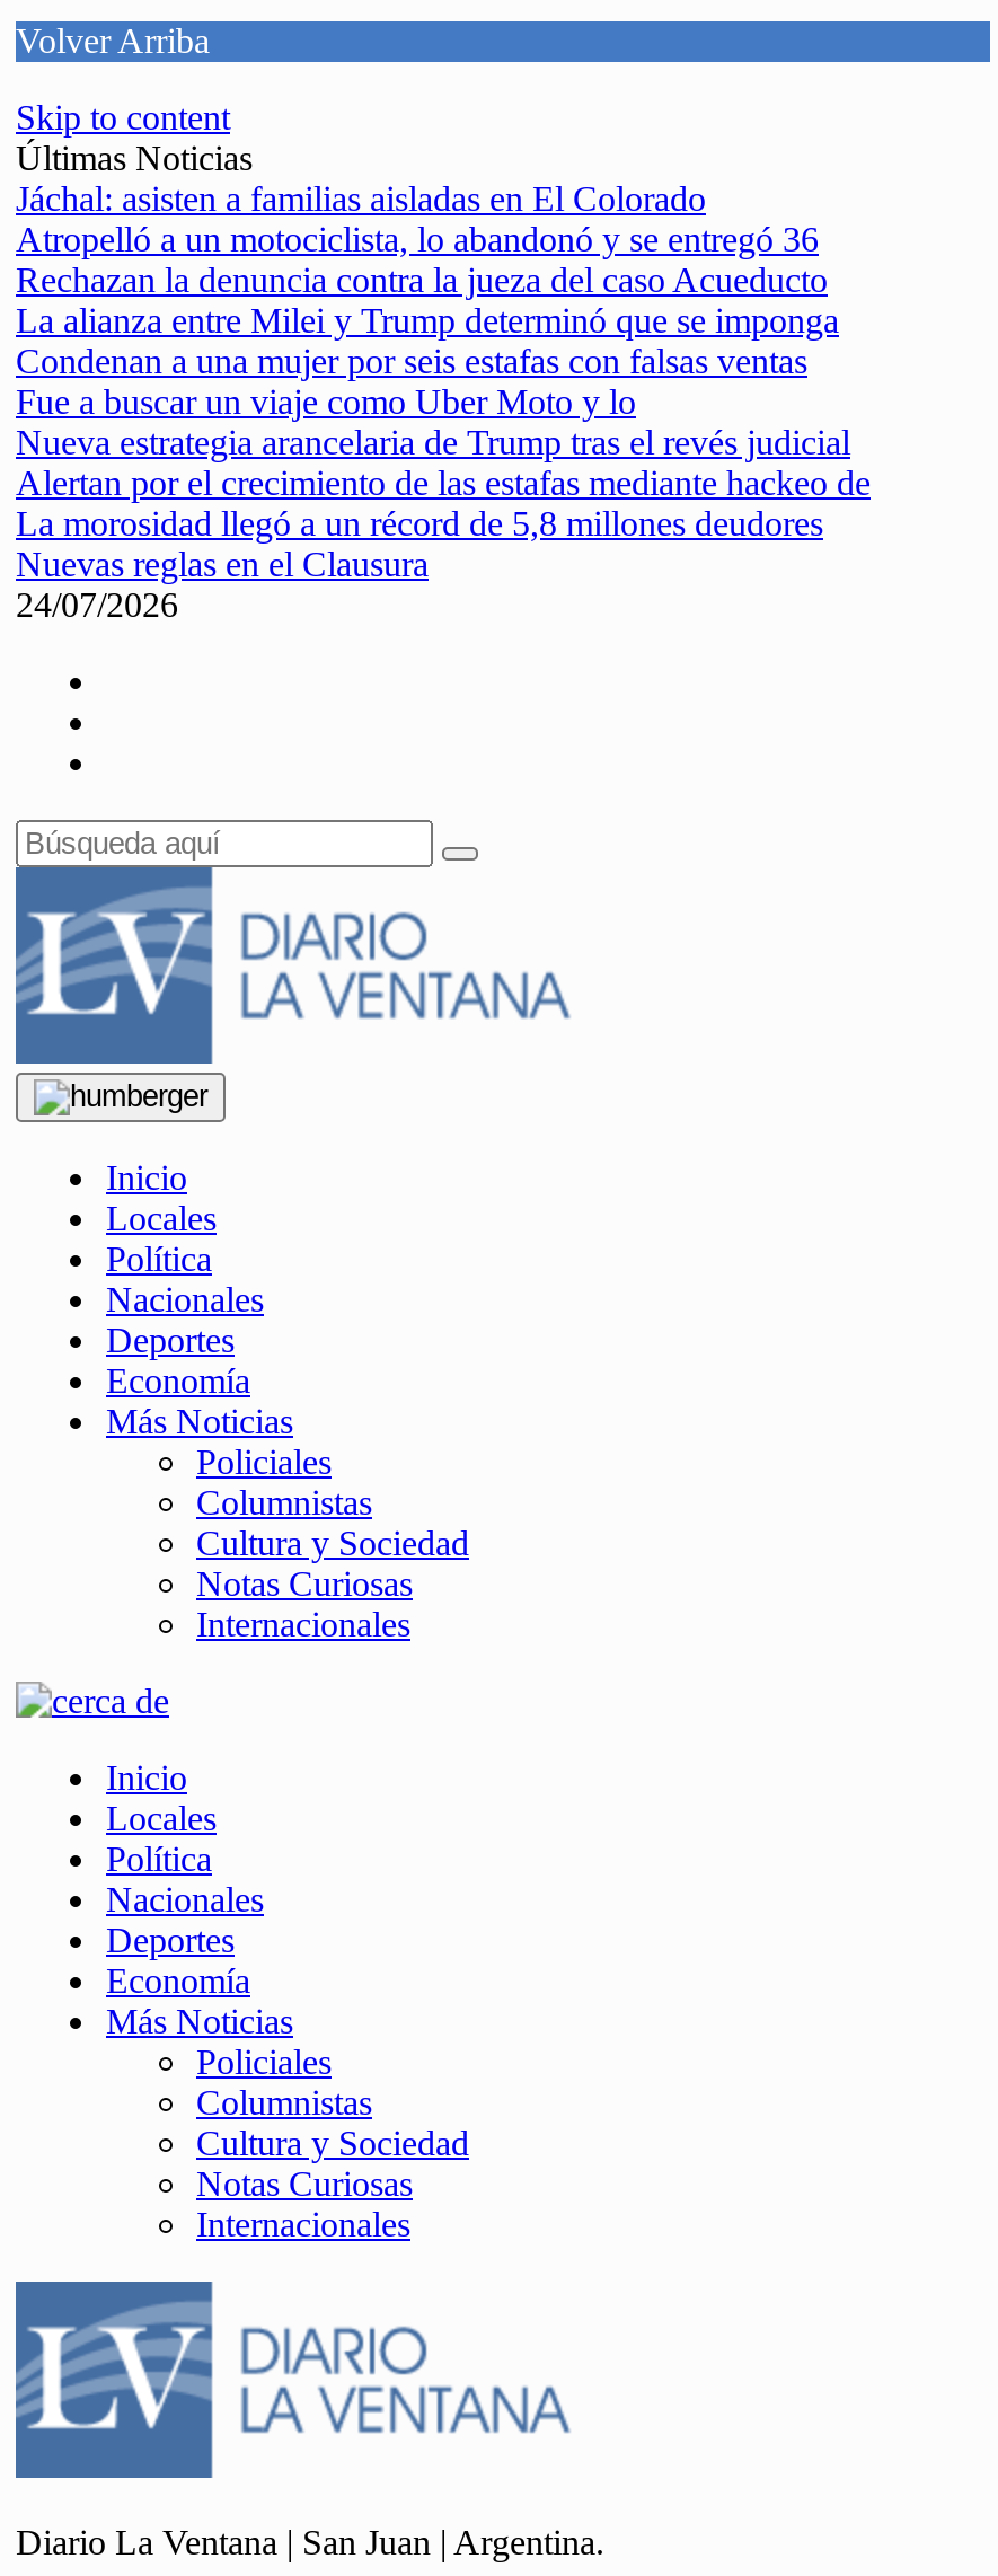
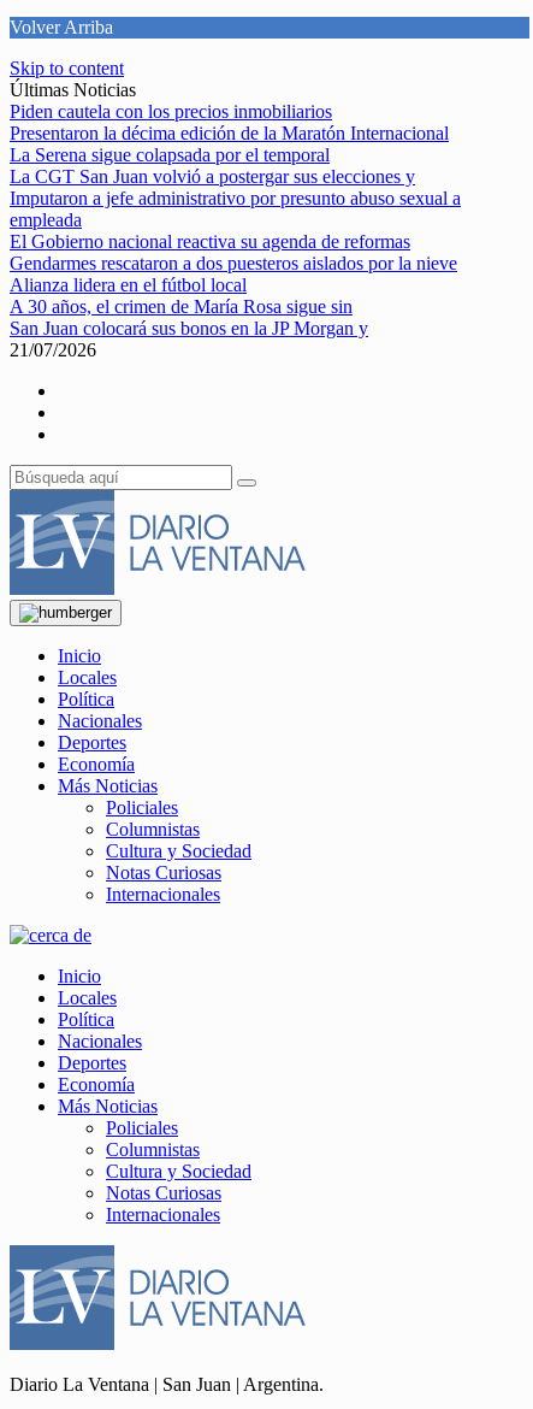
[16,179,871,624] Jáchal: asisten a familias aisladas en El Colorado | Atropelló a un motociclista, lo abandonó y se entregó 36 | Rechazan la denuncia contra la jueza del caso Acueducto | La alianza entre Milei y Trump determinó que se imponga | Condenan a una mujer por seis estafas con falsas ventas | Fue a buscar un viaje como Uber Moto y lo | Nueva estrategia arancelaria de Trump tras el revés judicial | Alertan por el crecimiento de las estafas mediante hackeo de | La morosidad llegó a un récord de 5,8 millones deudores | Nuevas reglas en el Clausura | 24/07/2026 -> [10,101,461,360] Piden cautela con los precios inmobiliarios | Presentaron la décima edición de la Maratón Internacional | La Serena sigue colapsada por el temporal | La CGT San Juan volvió a postergar sus elecciones y | Imputaron a jefe administrativo por presunto abuso sexual a | empleada | El Gobierno nacional reactiva su agenda de reformas | Gendarmes rescataron a dos puesteros aislados por la nieve | Alianza lidera en el fútbol local | A 30 años, el crimen de María Rosa sigue sin | San Juan colocará sus bonos en la JP Morgan y | 21/07/2026

